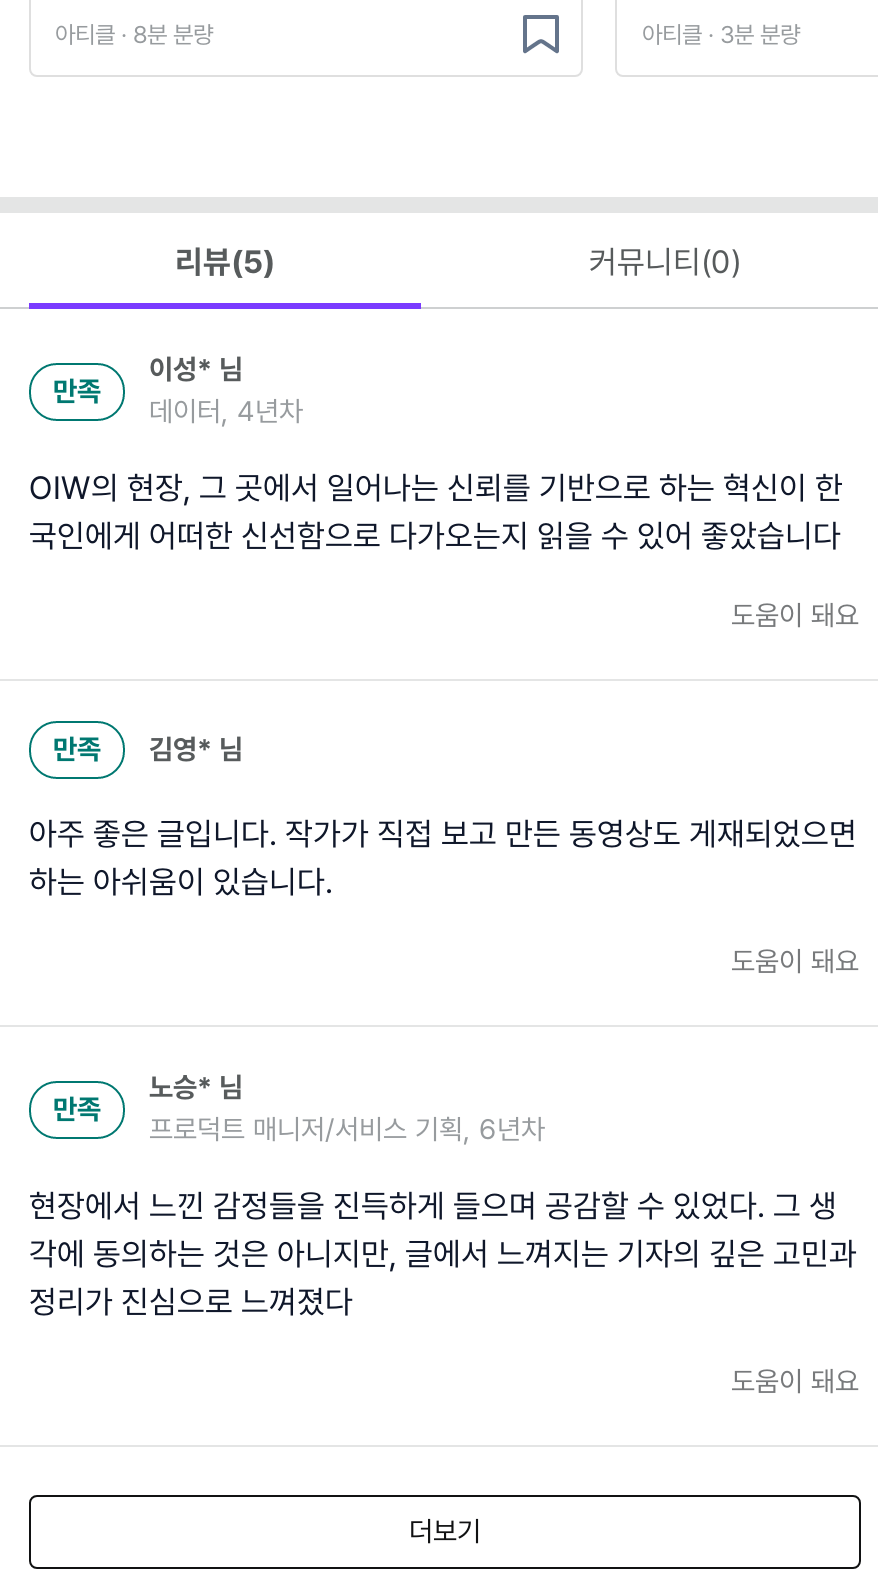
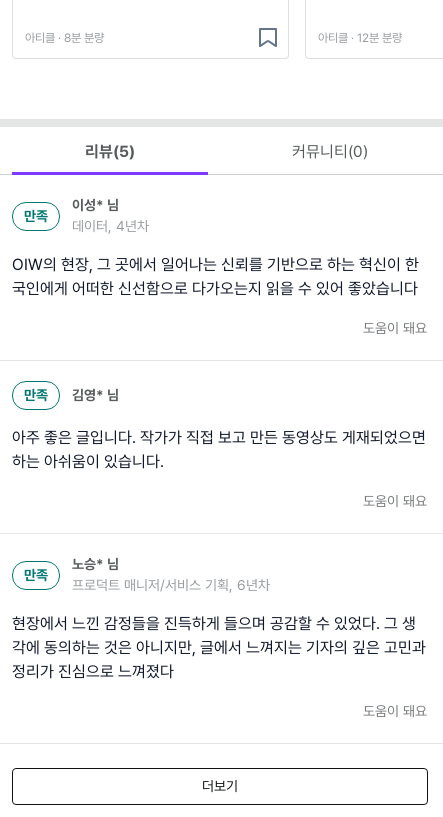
[642,20,800,48] 아티클 · 3분 분량 -> [318,30,402,44] 아티클 · 12분 분량

